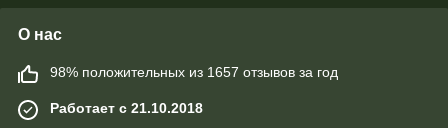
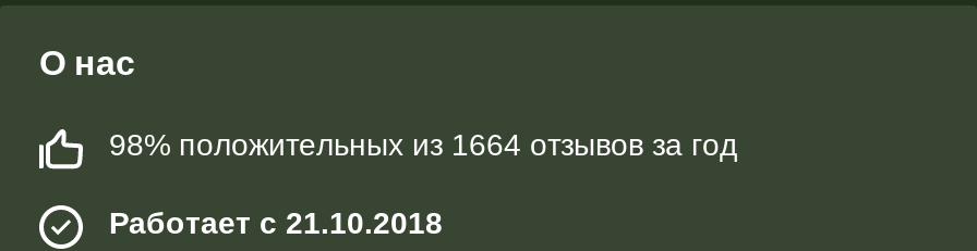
[50,64,338,80] 98% положительных из 1657 отзывов за год -> [109,127,737,161] 98% положительных из 1664 отзывов за год

